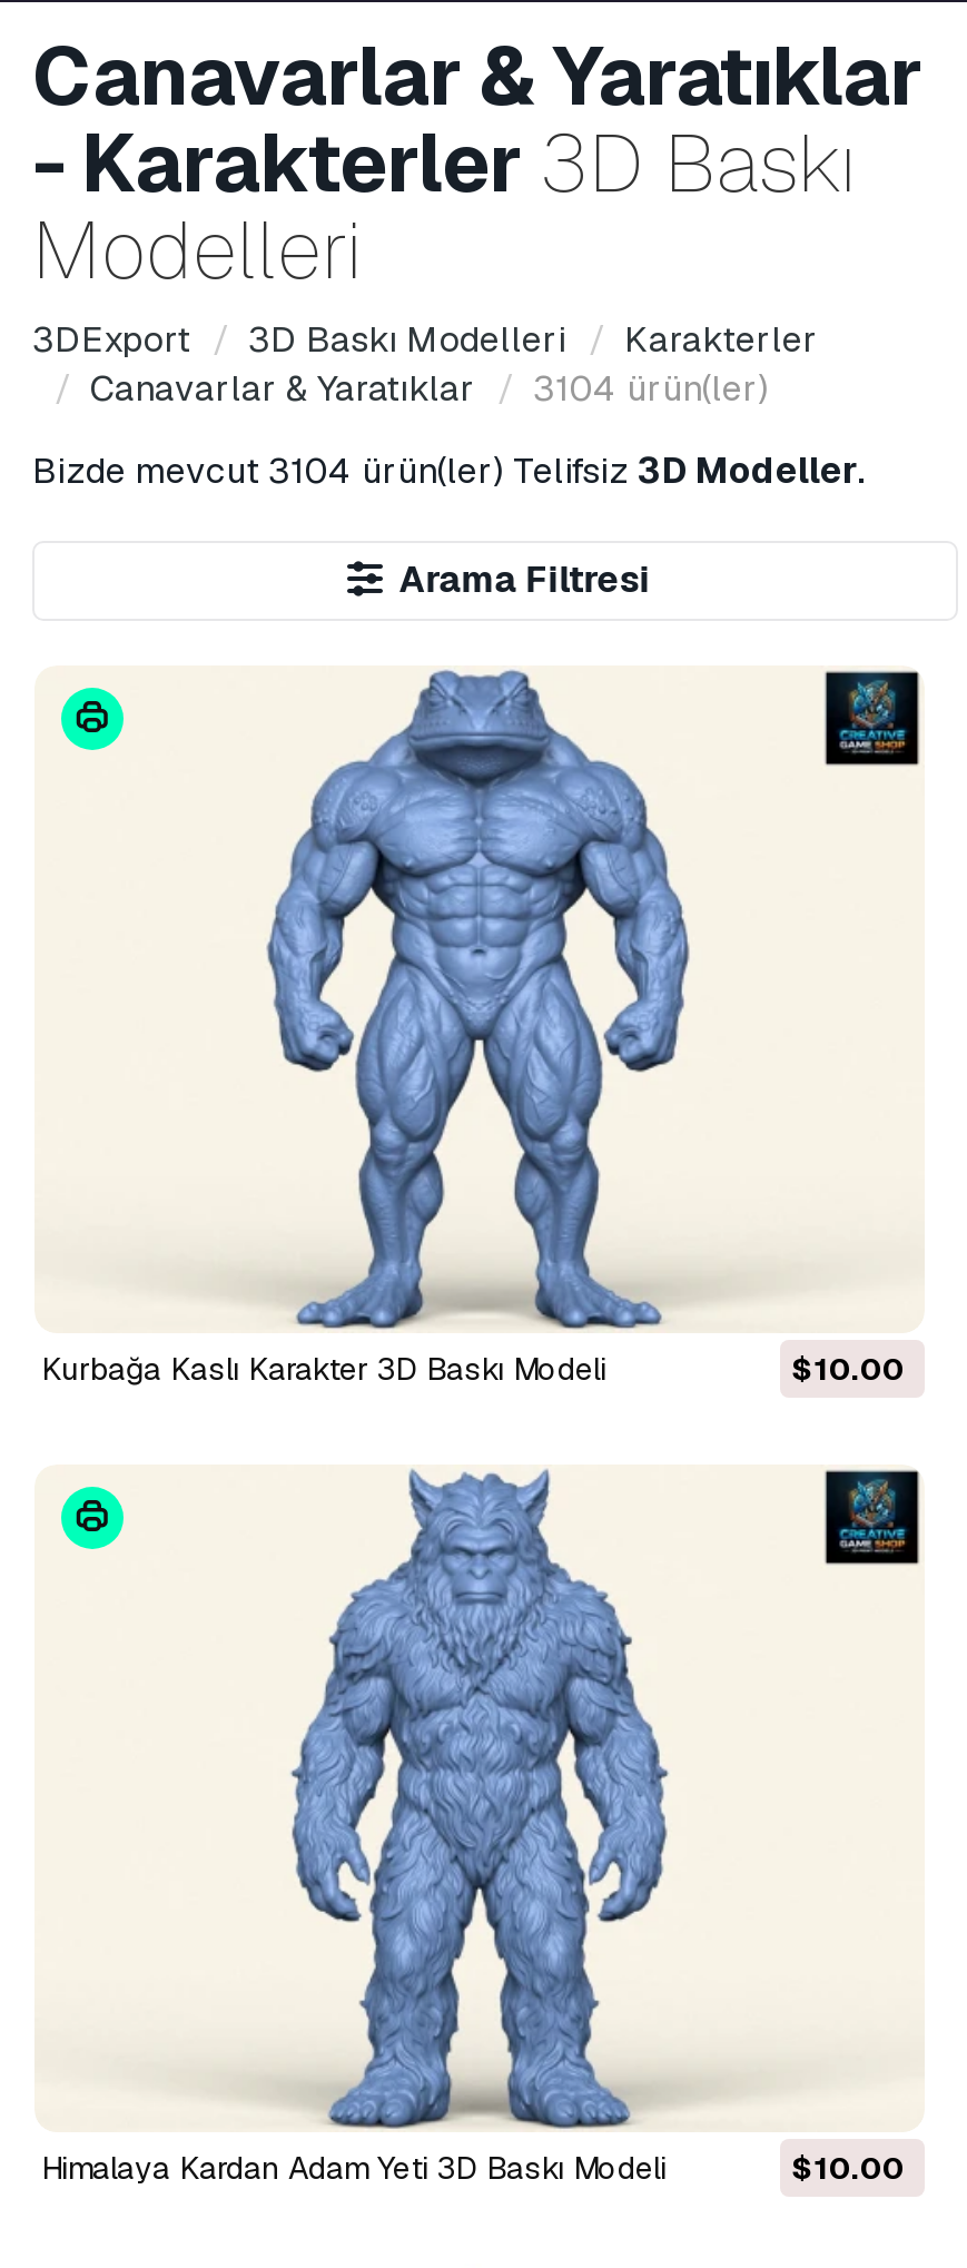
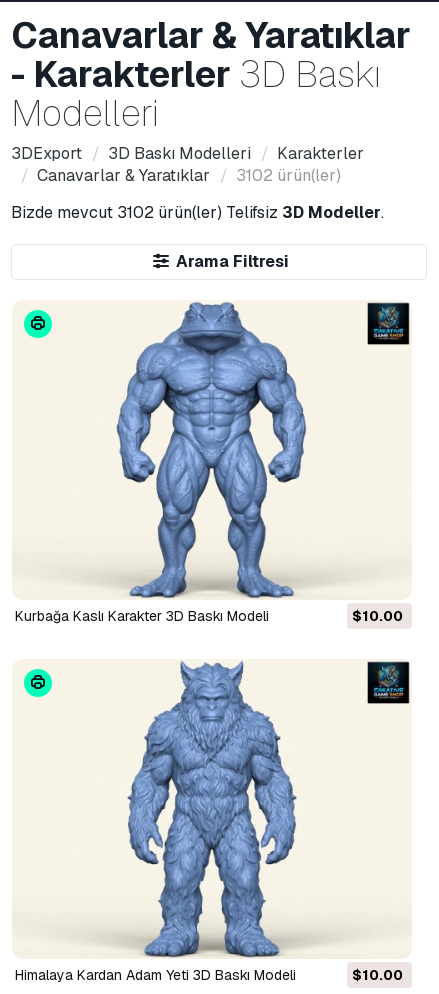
[90,365,769,412] Canavarlar & Yaratıklar 3104 ürün(ler) -> [37,165,341,186] Canavarlar & Yaratıklar 3102 ürün(ler)
[32,447,865,494] Bizde mevcut 3104 ürün(ler) Telifsiz 3D Modeller. -> [11,202,384,223] Bizde mevcut 3102 ürün(ler) Telifsiz 3D Modeller.

